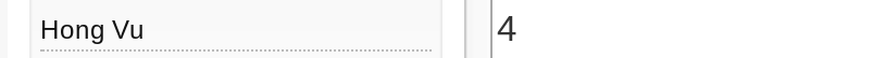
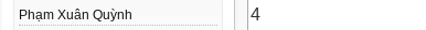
[40,15,145,45] Hong Vu -> [19,7,132,22] Phạm Xuân Quỳnh

